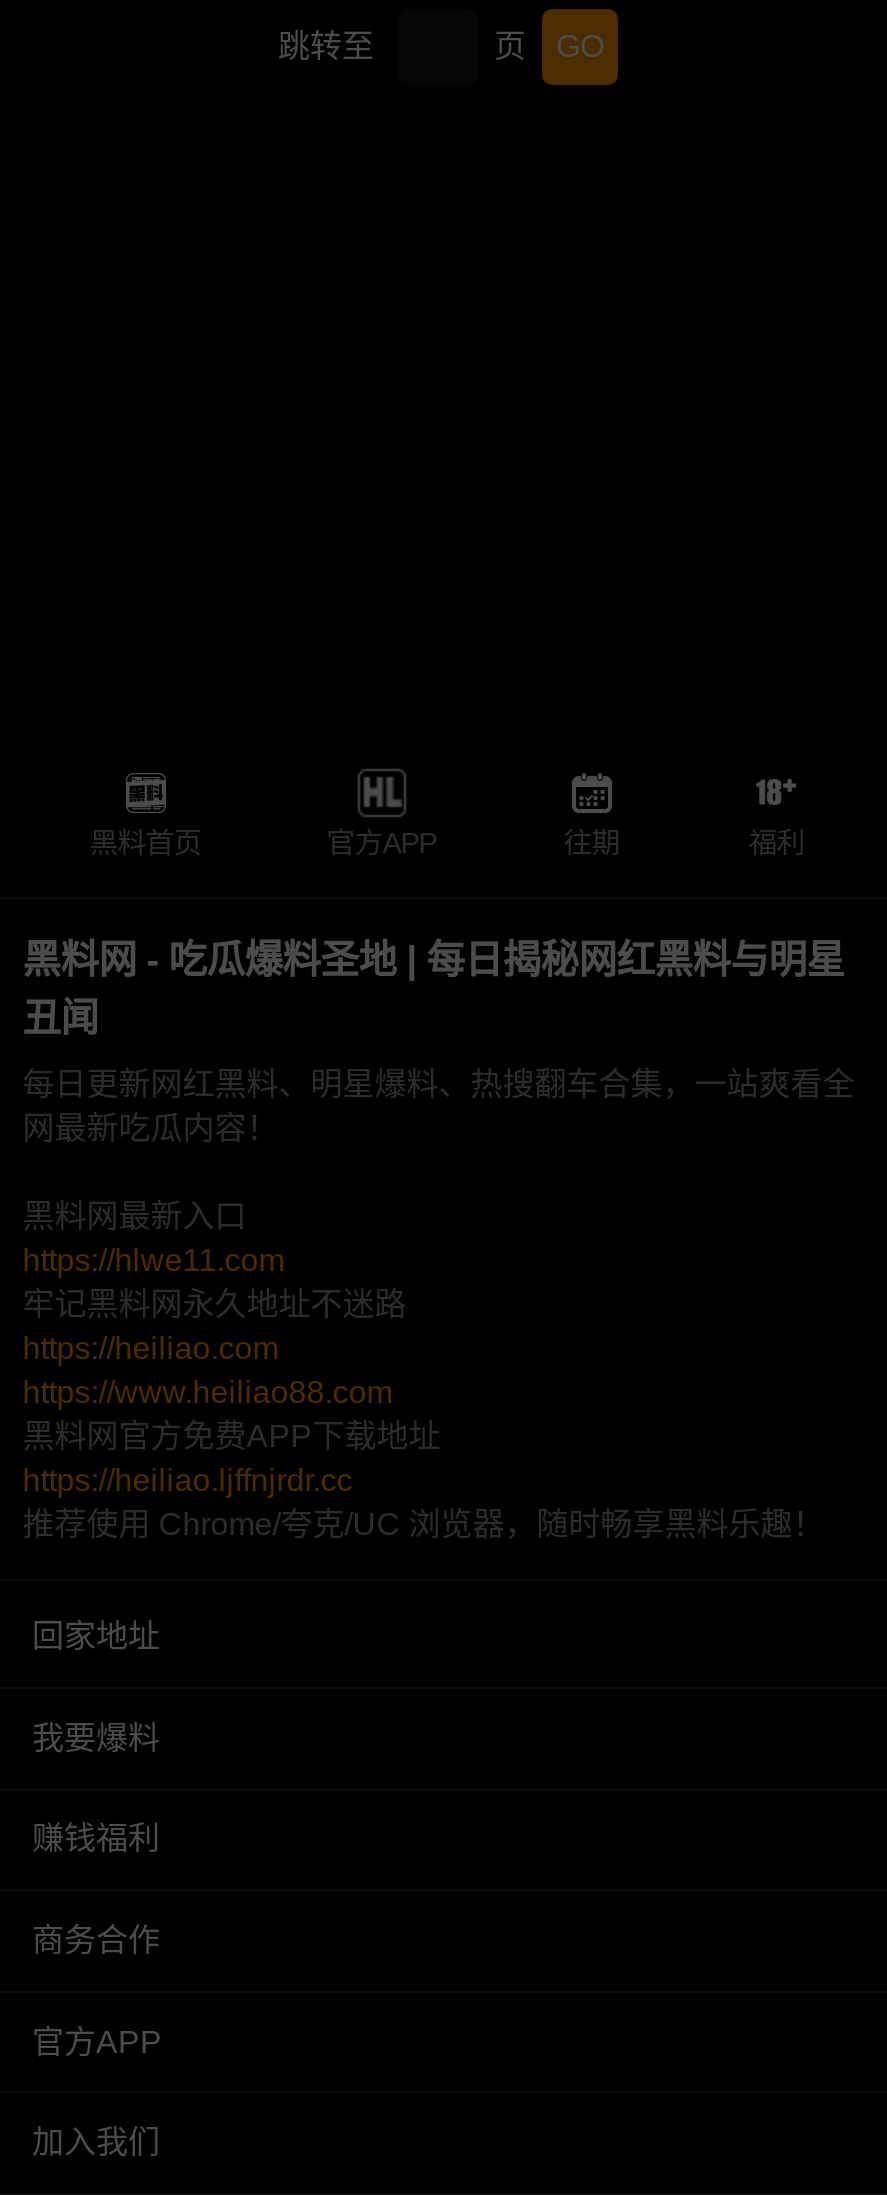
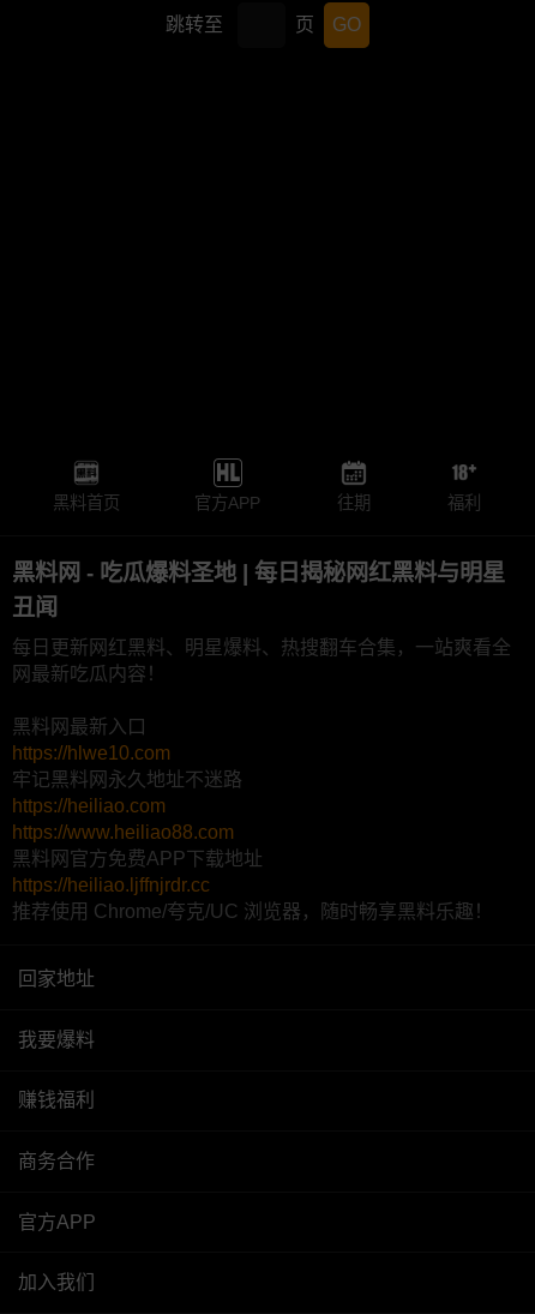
[22,1244,284,1278] https://hlwe11.com -> [12,743,171,764] https://hlwe10.com

